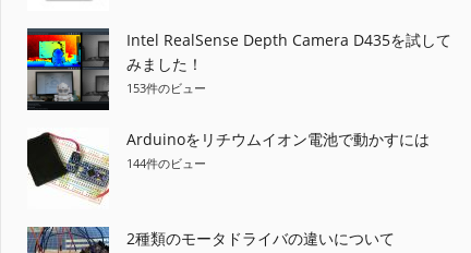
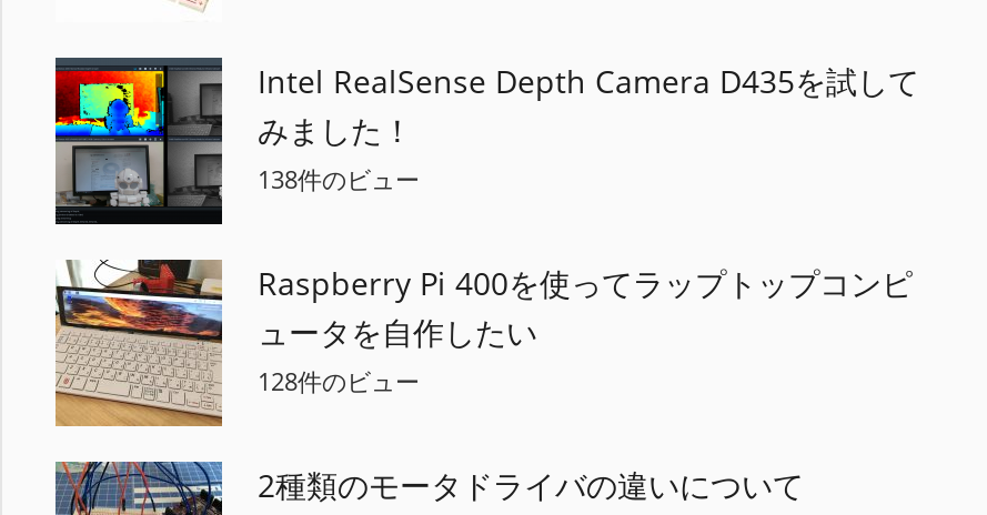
[126,80,206,96] 153件のビュー -> [258,163,420,196] 138件のビュー
[26,128,430,209] [image] | Arduinoをリチウムイオン電池で動かすには | 144件のビュー -> [53,257,913,428] [image] | Raspberry Pi 400を使ってラップトップコンピ | ュータを自作したい | 128件のビュー

